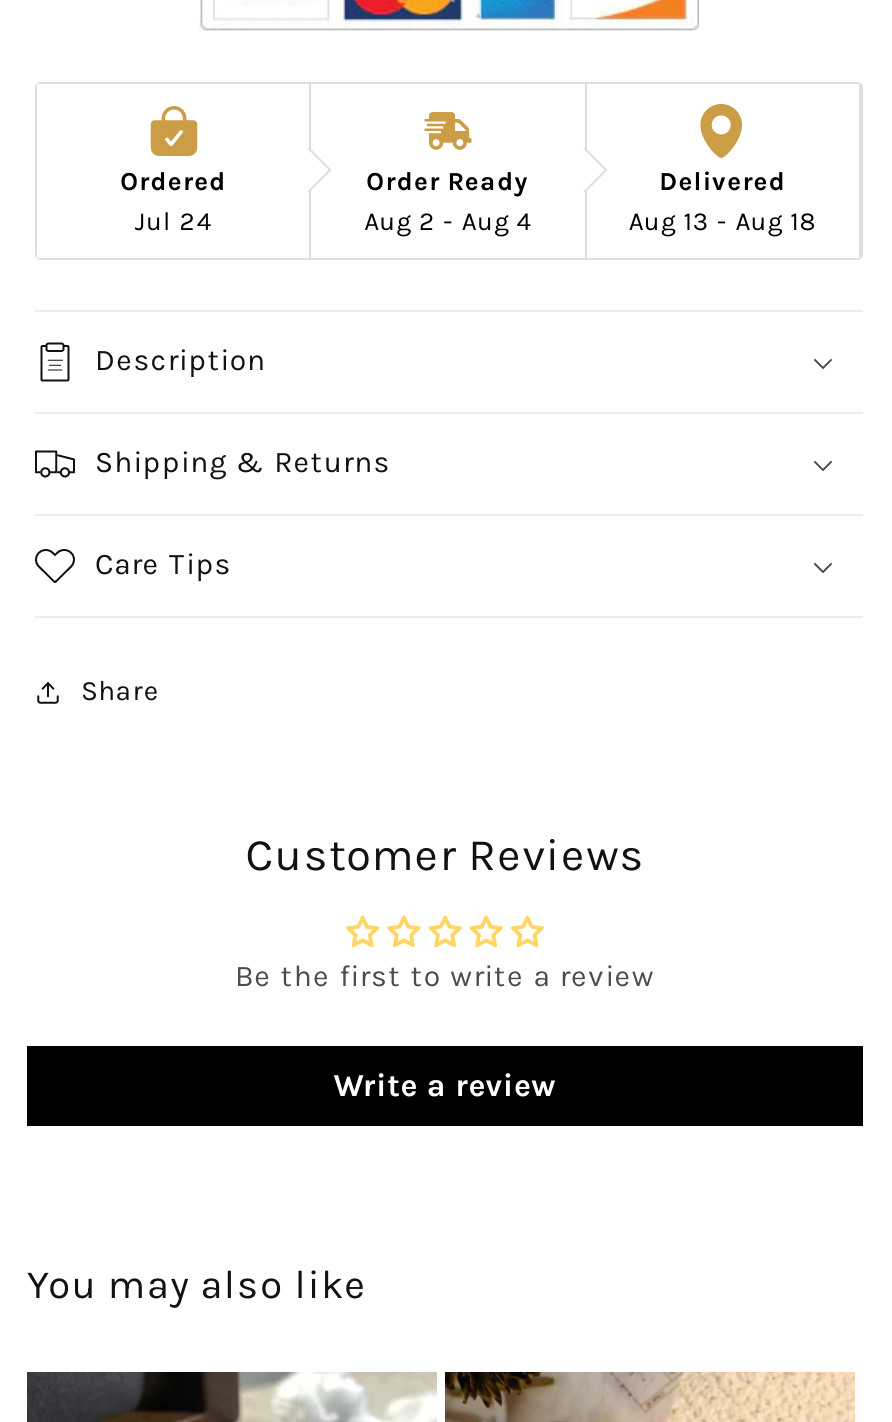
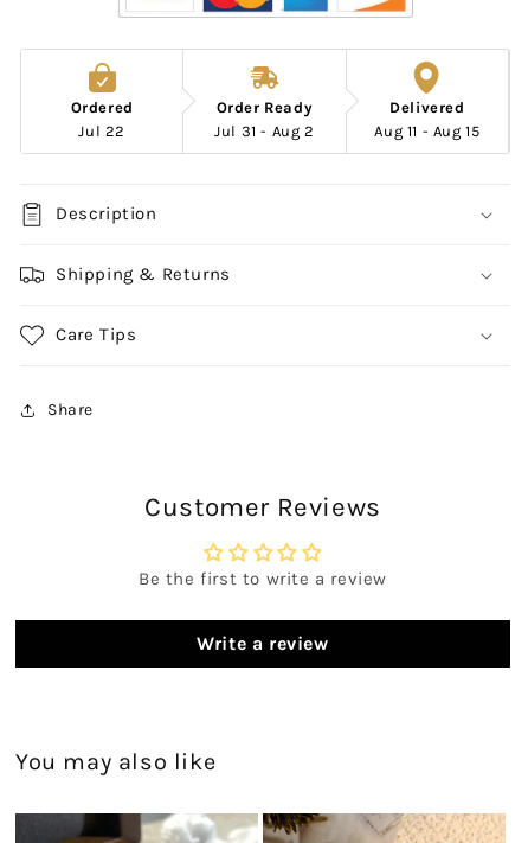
[135,205,212,235] Jul 24 -> [79,122,125,140] Jul 22
[364,205,532,235] Aug 2 - Aug 4 -> [215,122,315,140] Jul 31 - Aug 2
[629,205,817,235] Aug 13 - Aug 18 -> [374,122,480,140] Aug 11 - Aug 15

